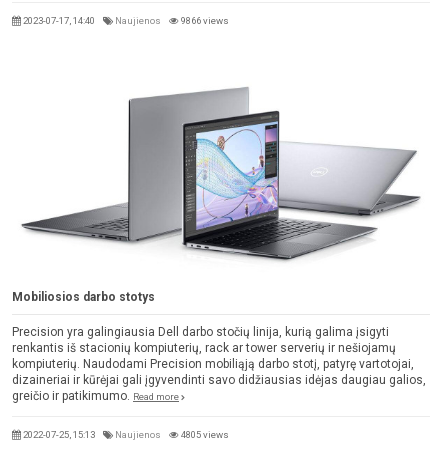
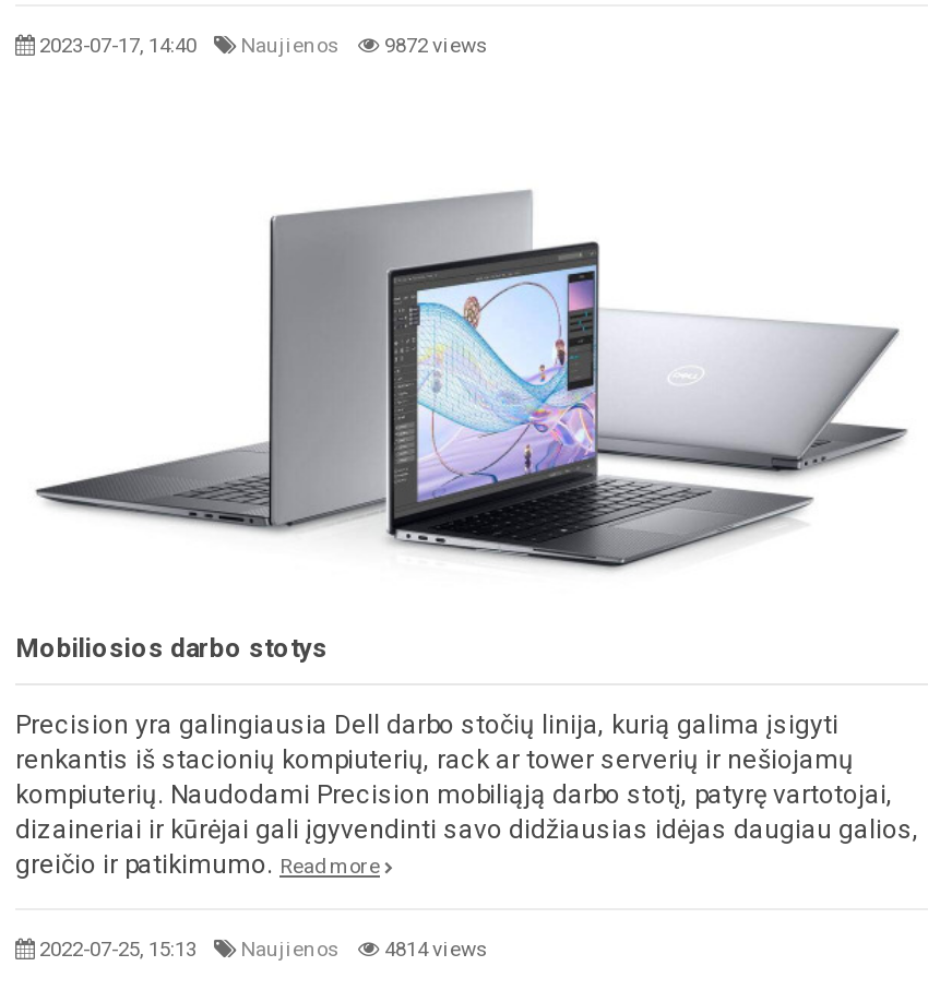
[23,15,229,26] 2023-07-17, 14:40 Naujienos 9866 views -> [39,33,489,57] 2023-07-17, 14:40 Naujienos 9872 views
[23,429,229,440] 2022-07-25, 15:13 Naujienos 4805 views -> [39,936,489,960] 2022-07-25, 15:13 Naujienos 4814 views

